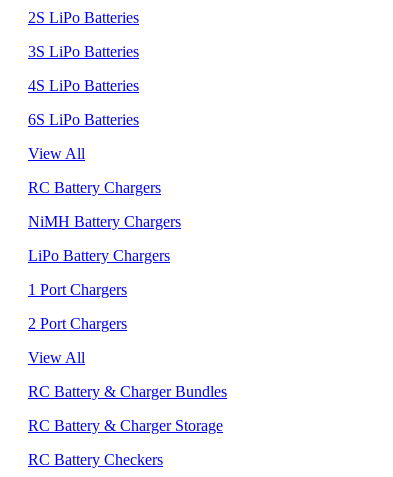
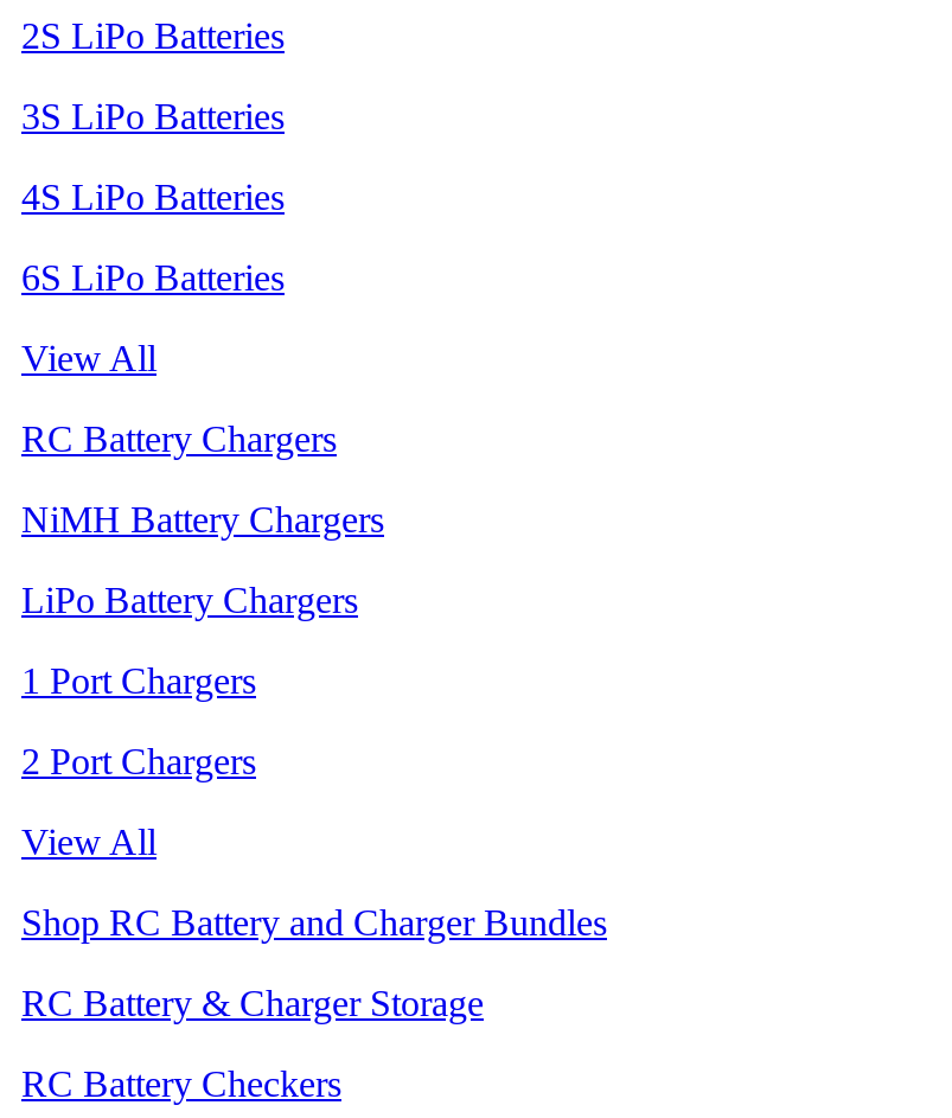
[28,383,227,400] RC Battery & Charger Bundles -> [21,902,607,942] Shop RC Battery and Charger Bundles

